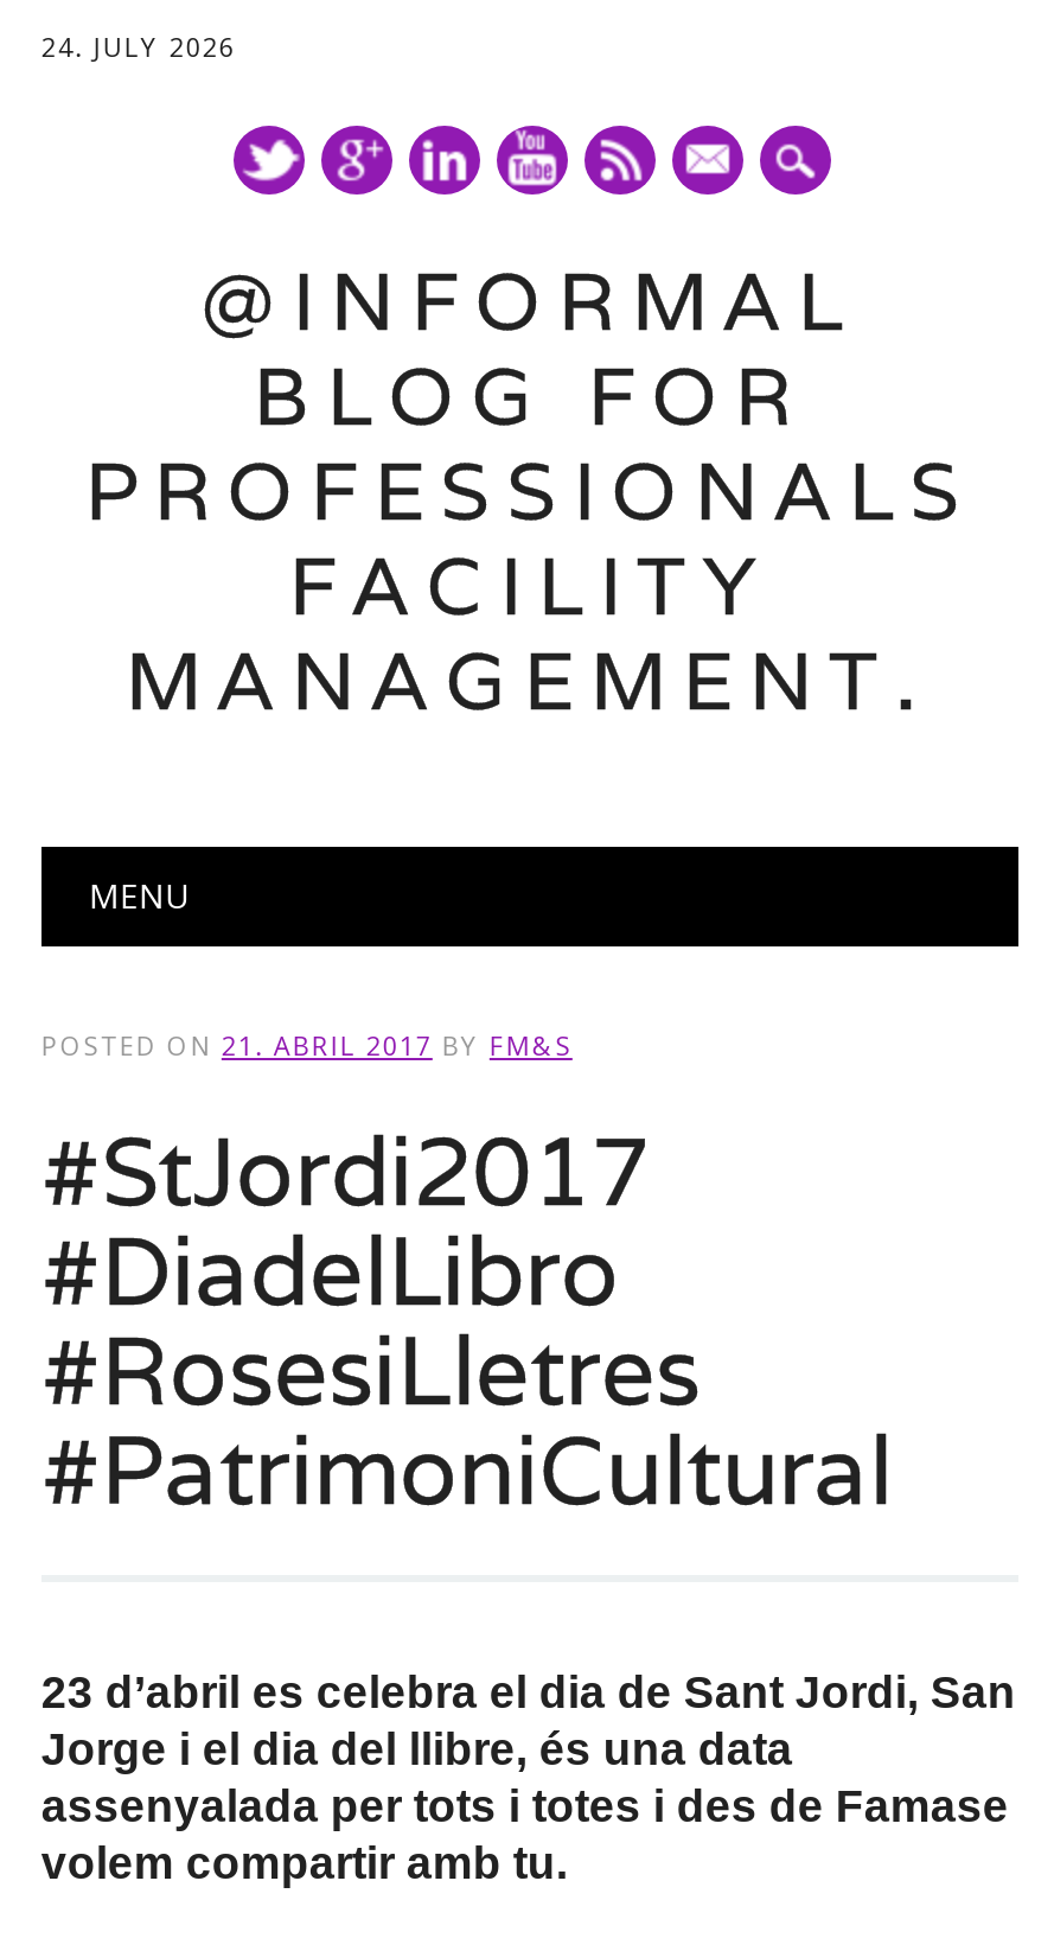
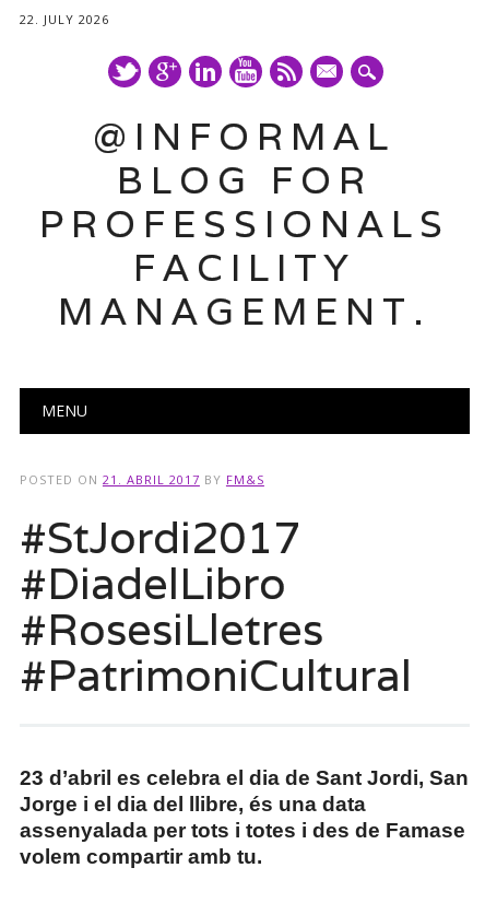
[41,28,236,64] 24. JULY 2026 -> [20,11,109,27] 22. JULY 2026

